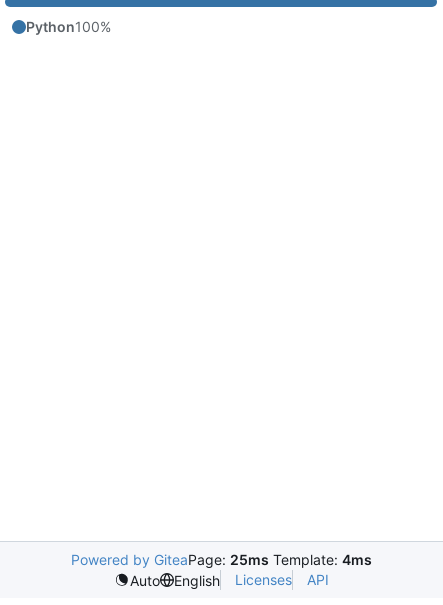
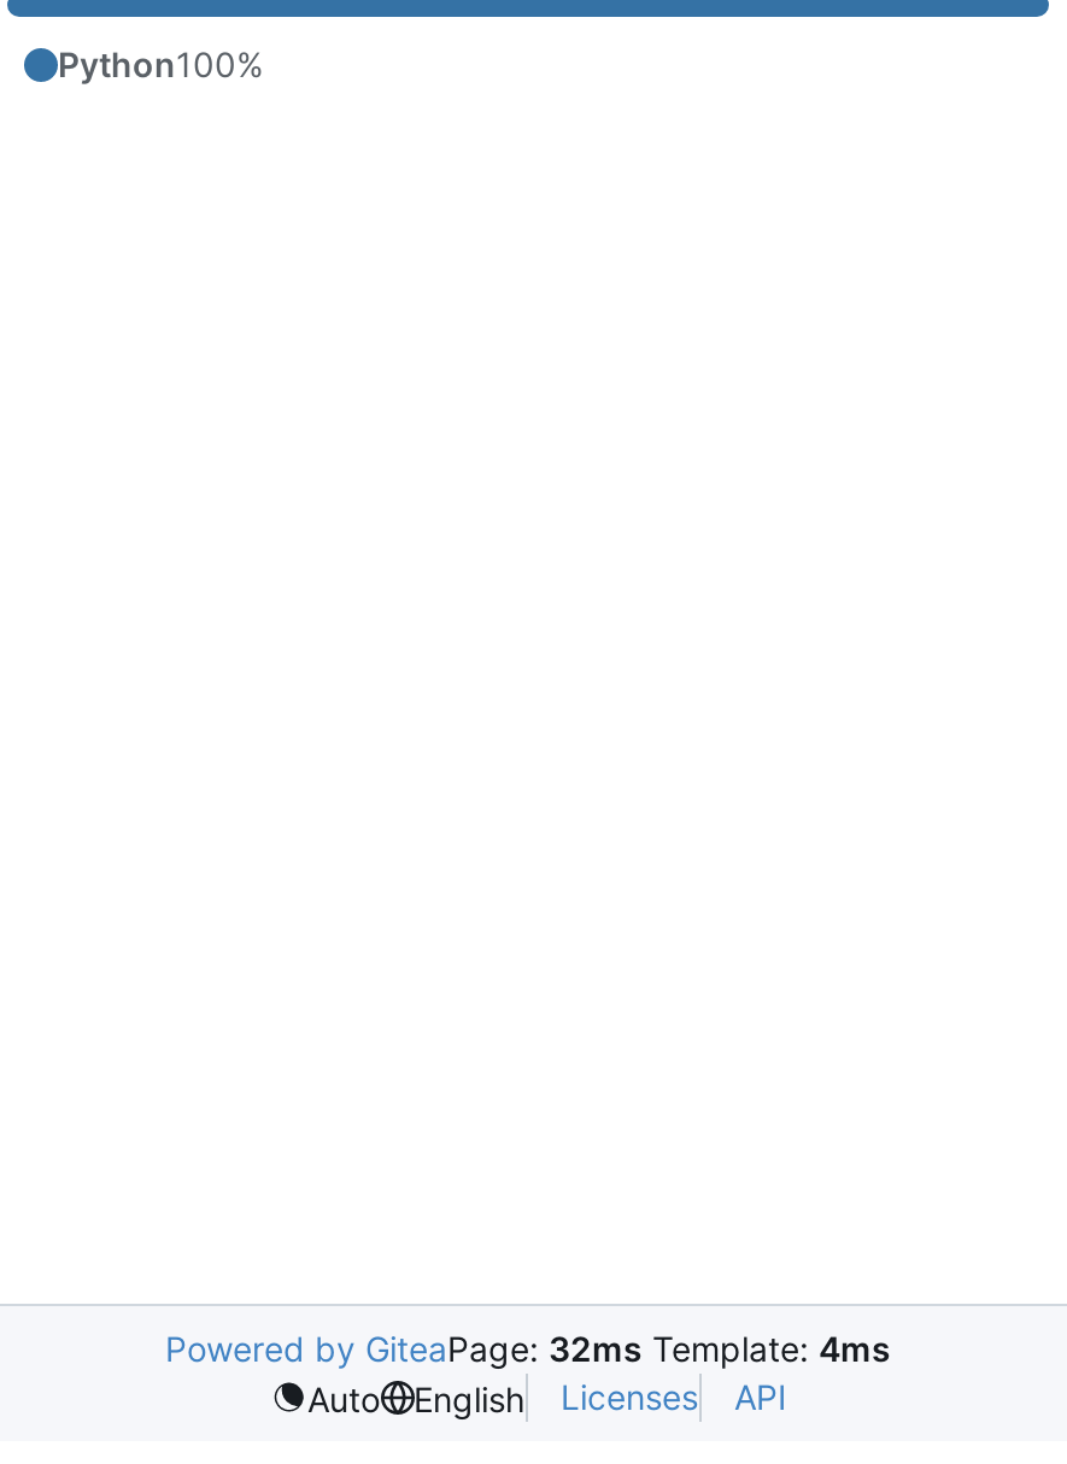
[70,551,371,568] Powered by GiteaPage: 25ms Template: 4ms -> [165,1328,891,1369] Powered by GiteaPage: 32ms Template: 4ms

